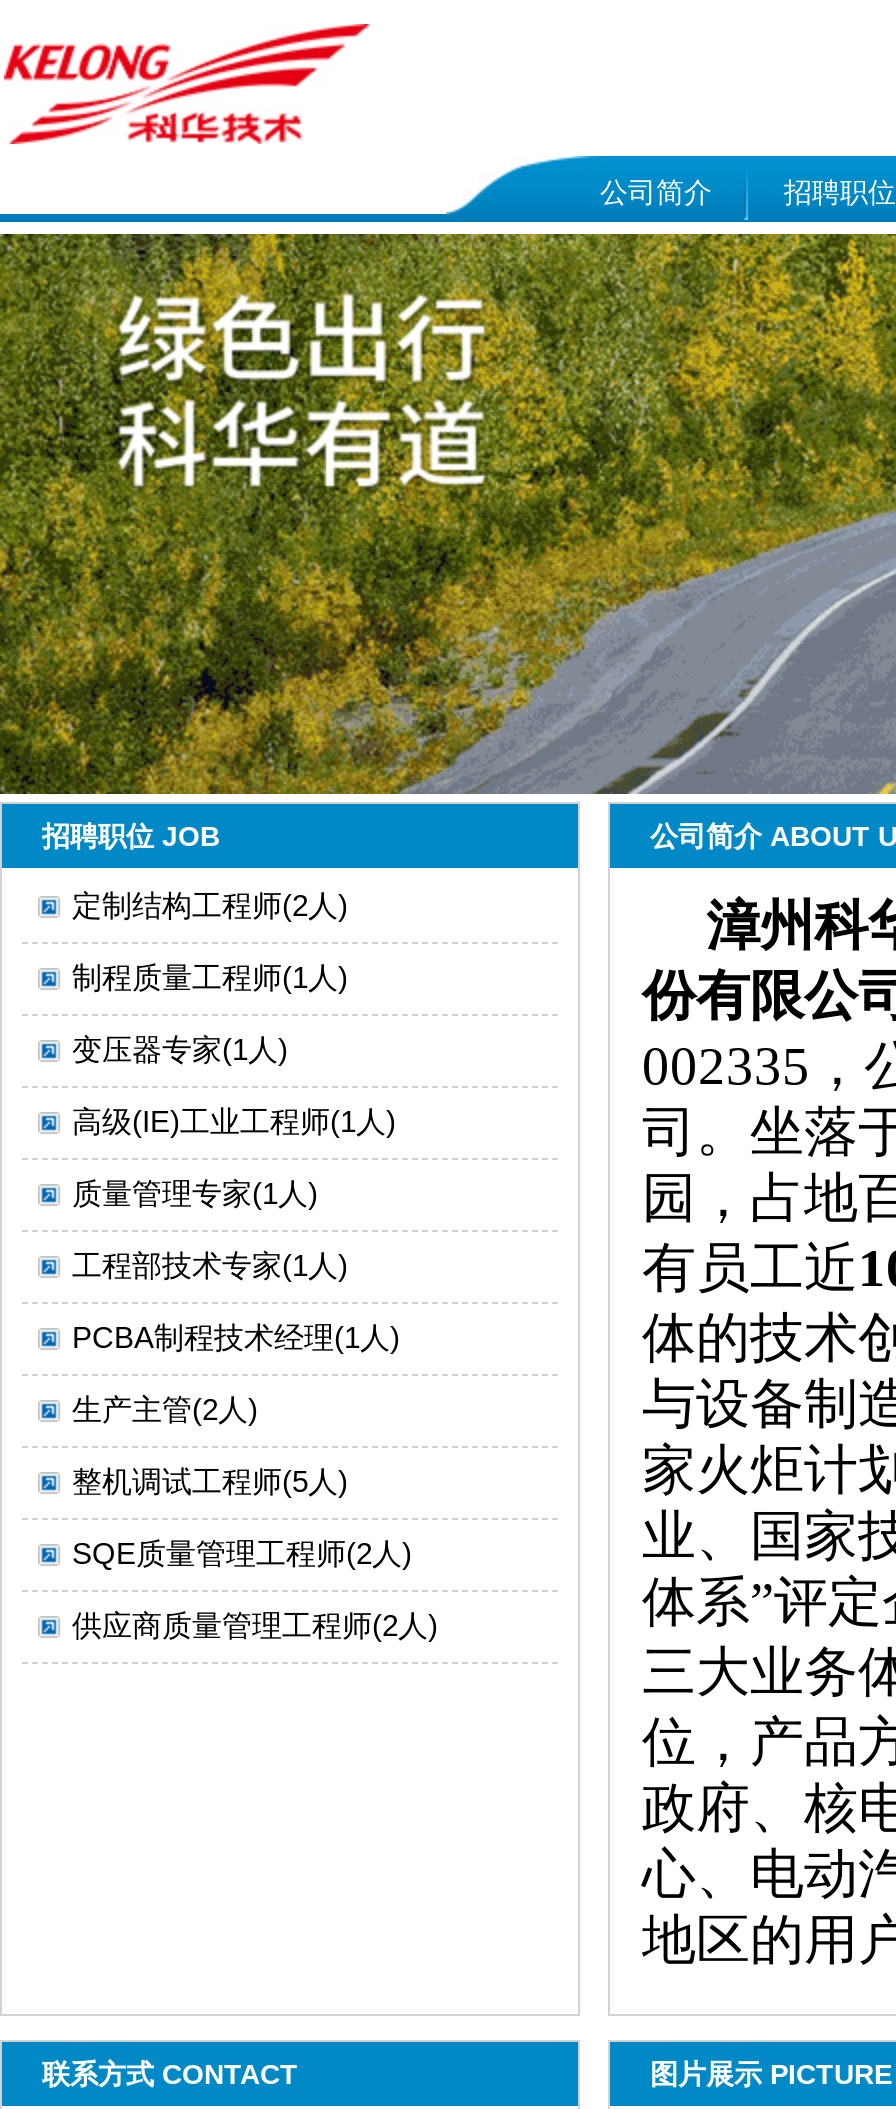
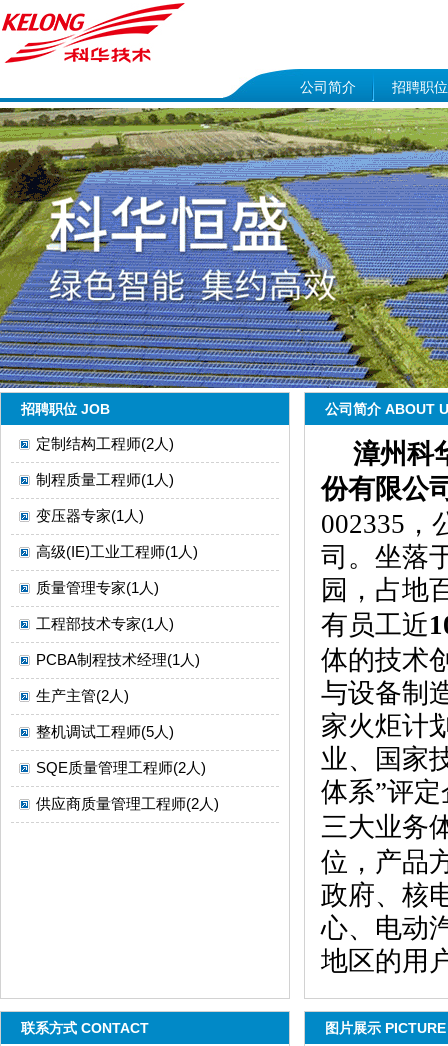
[6,232,890,796] [image] -> [3,108,445,389] [image]

